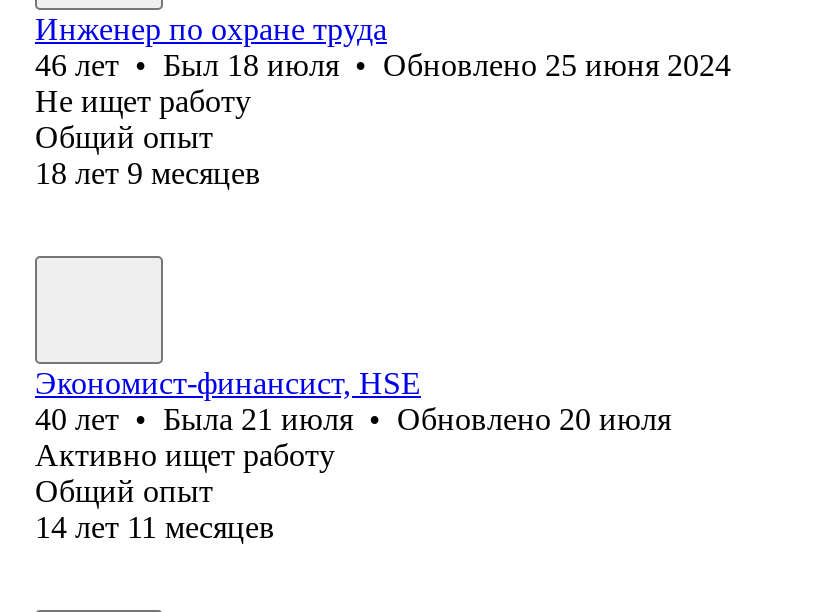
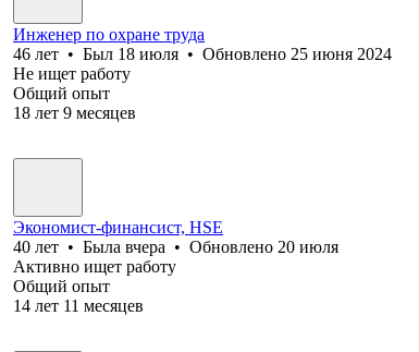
[35,402,671,436] 40 лет • Была 21 июля • Обновлено 20 июля -> [13,237,338,256] 40 лет • Была вчера • Обновлено 20 июля

